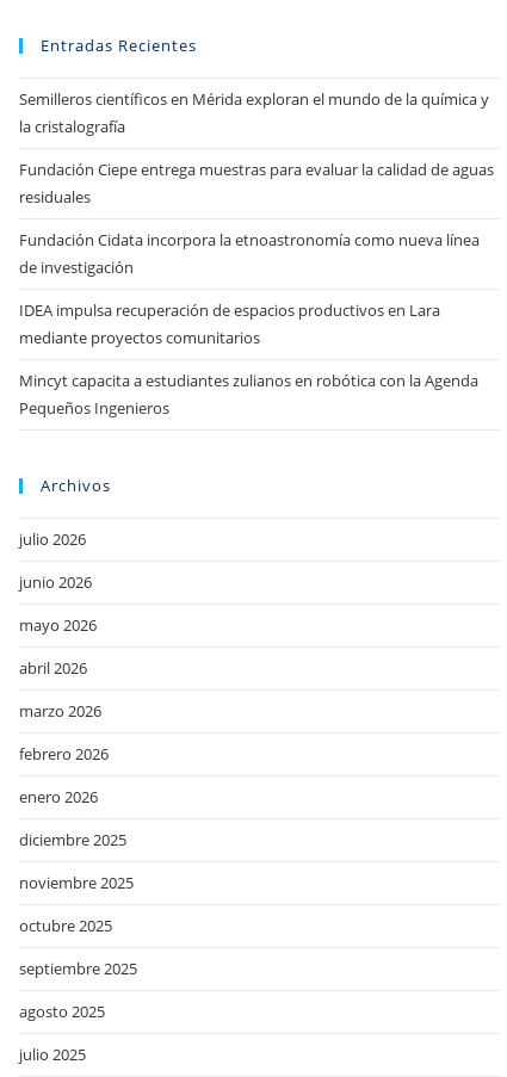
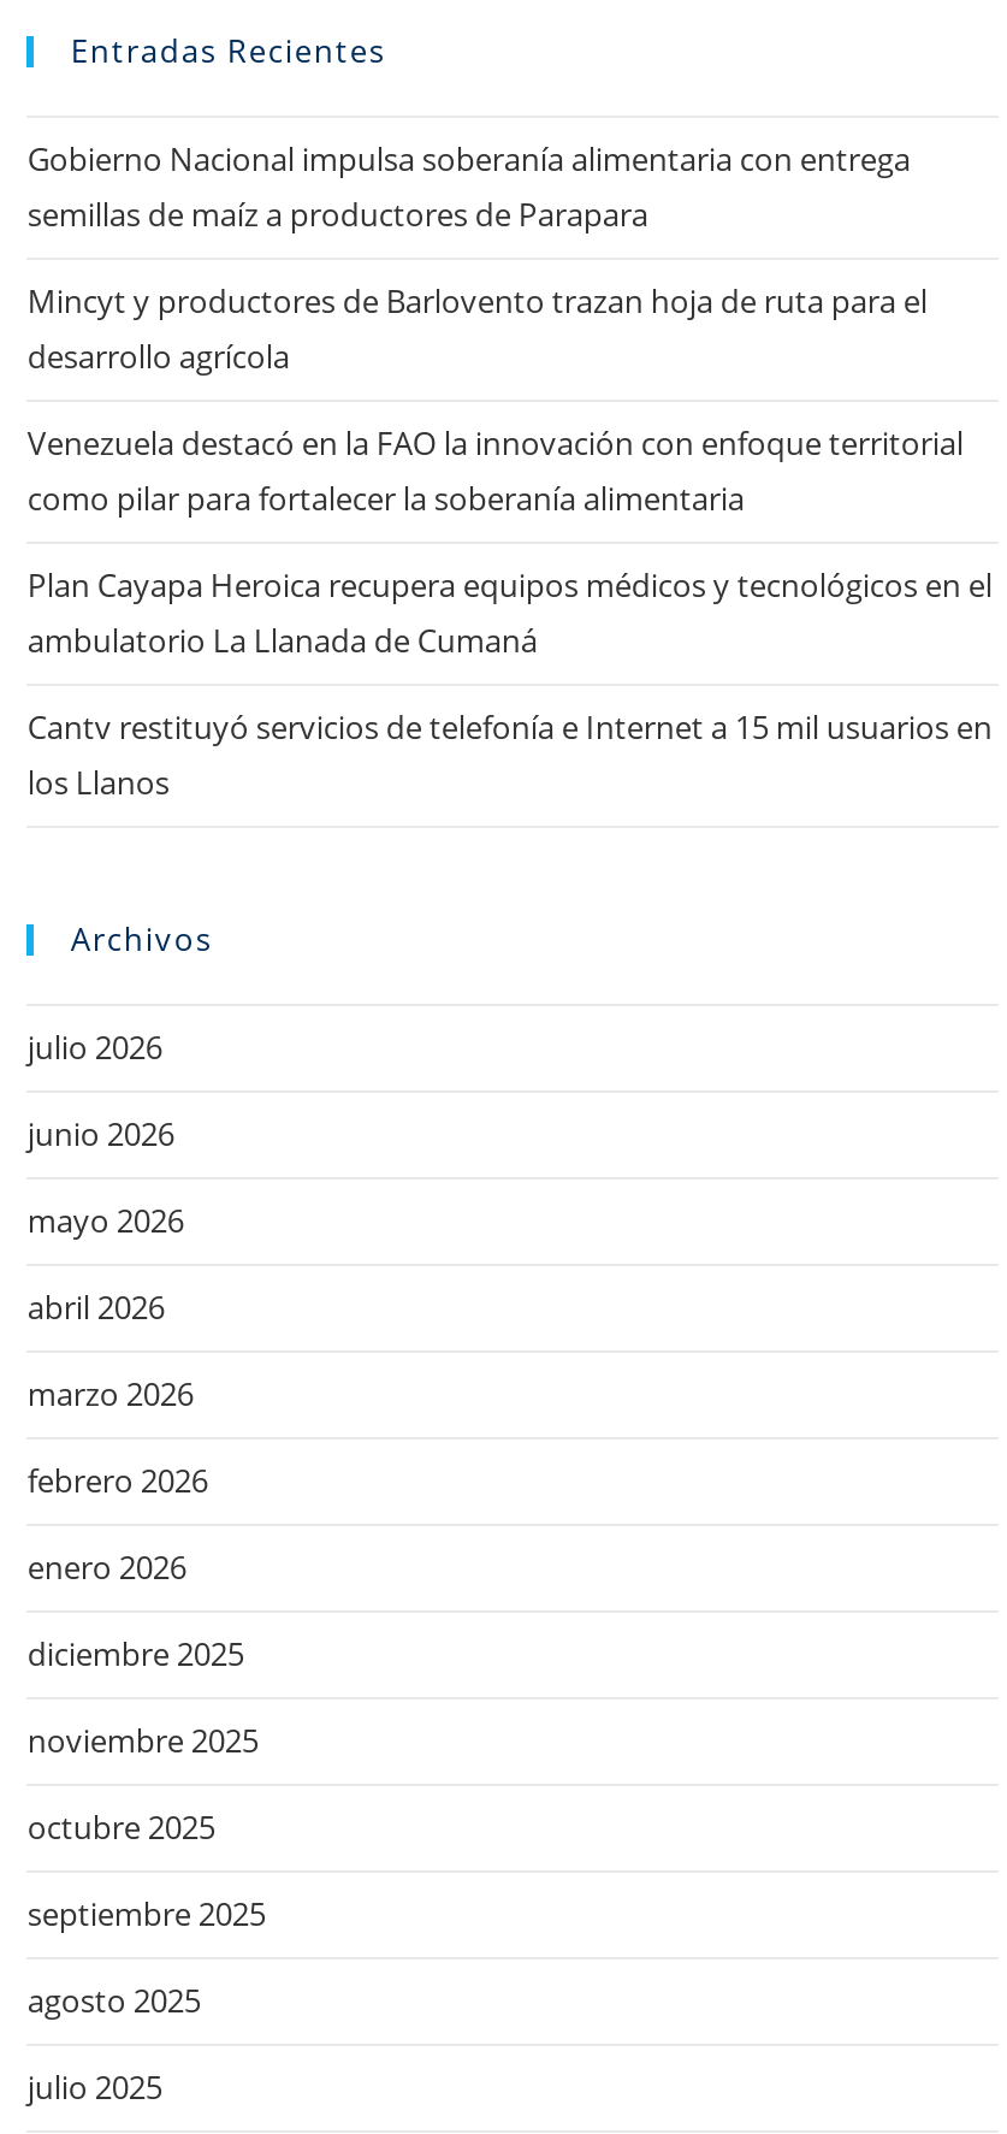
[20,88,490,137] Semilleros científicos en Mérida exploran el mundo de la química y | la cristalografía -> [27,137,911,236] Gobierno Nacional impulsa soberanía alimentaria con entrega | semillas de maíz a productores de Parapara
[20,158,494,207] Fundación Ciepe entrega muestras para evaluar la calidad de aguas | residuales -> [27,279,927,378] Mincyt y productores de Barlovento trazan hoja de ruta para el | desarrollo agrícola
[20,229,480,277] Fundación Cidata incorpora la etnoastronomía como nueva línea | de investigación -> [27,422,963,520] Venezuela destacó en la FAO la innovación con enfoque territorial | como pilar para fortalecer la soberanía alimentaria
[20,299,441,348] IDEA impulsa recuperación de espacios productivos en Lara | mediante proyectos comunitarios -> [27,564,992,662] Plan Cayapa Heroica recupera equipos médicos y tecnológicos en el | ambulatorio La Llanada de Cumaná
[20,369,479,418] Mincyt capacita a estudiantes zulianos en robótica con la Agenda | Pequeños Ingenieros -> [27,706,992,804] Cantv restituyó servicios de telefonía e Internet a 15 mil usuarios en | los Llanos

